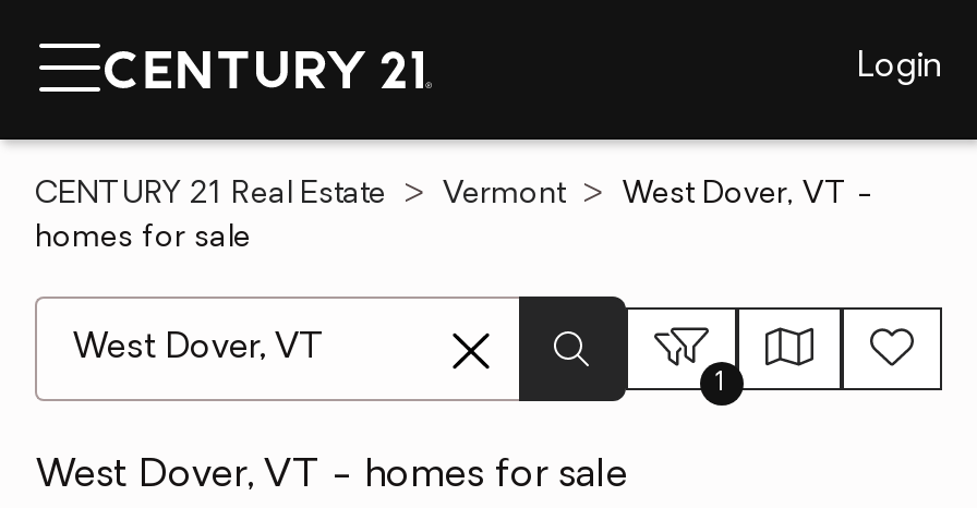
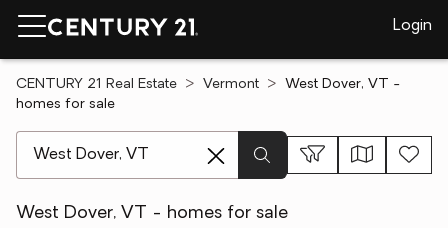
[715,371,726,397] 1 -> none

